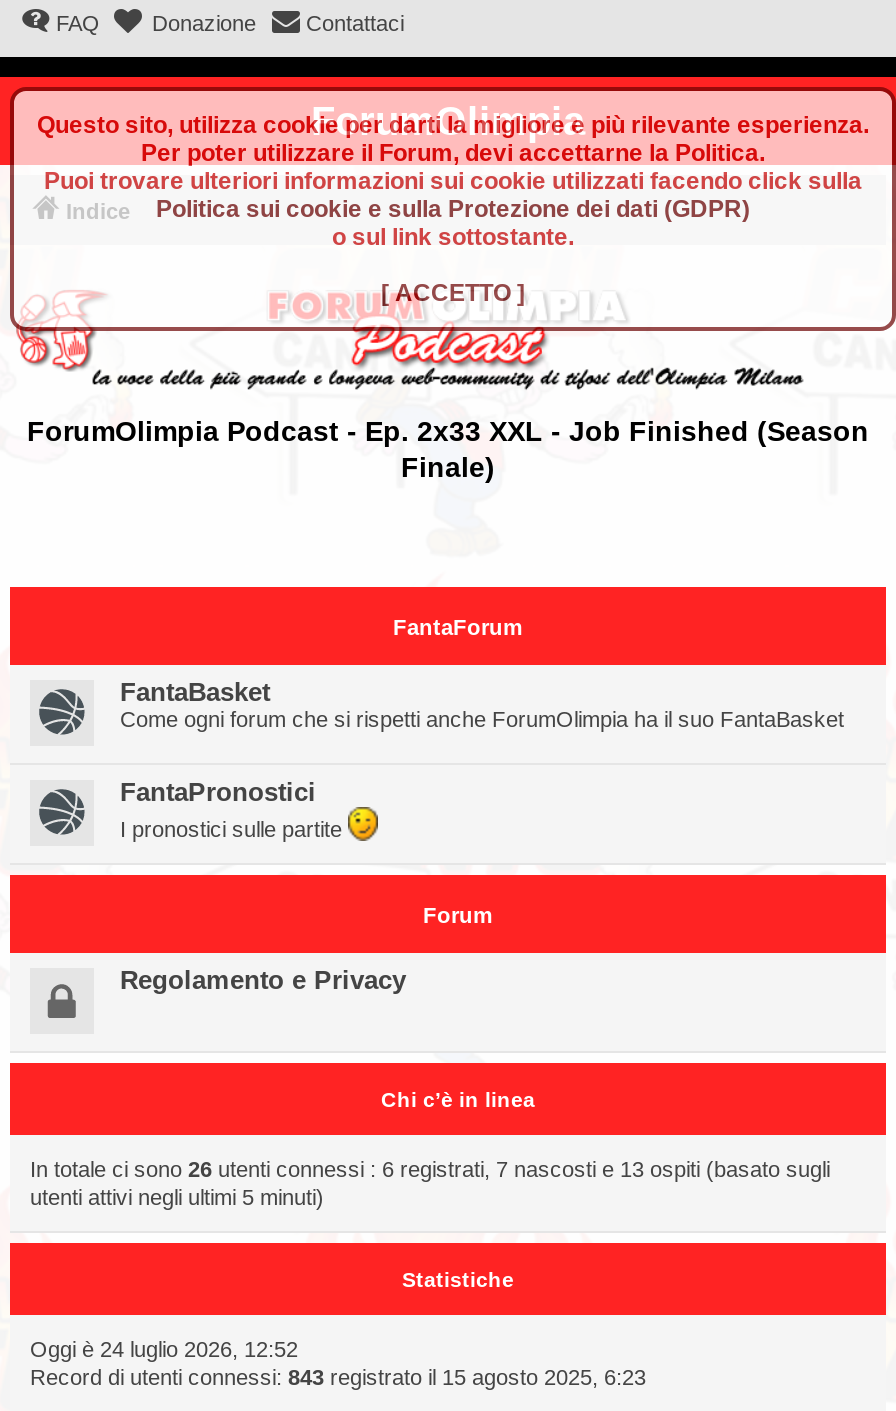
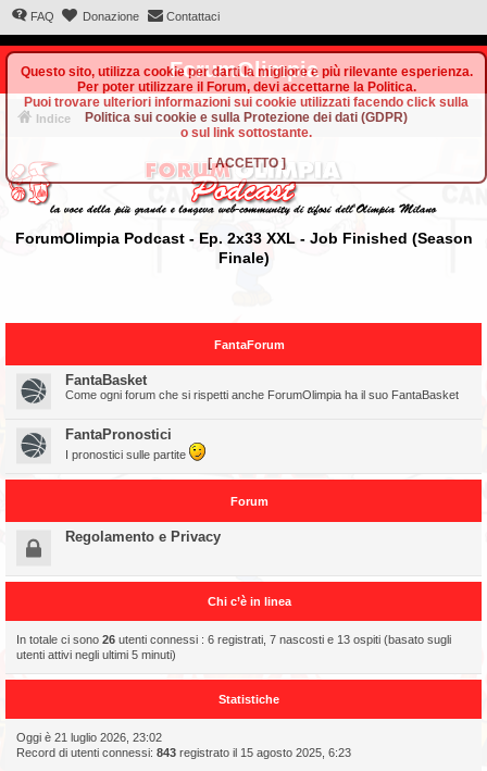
[30,1337,298,1361] Oggi è 24 luglio 2026, 12:52 -> [16,731,162,744] Oggi è 21 luglio 2026, 23:02

